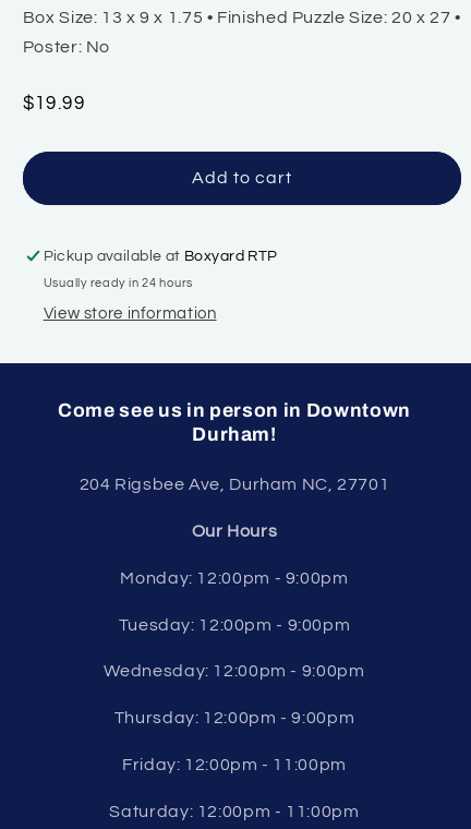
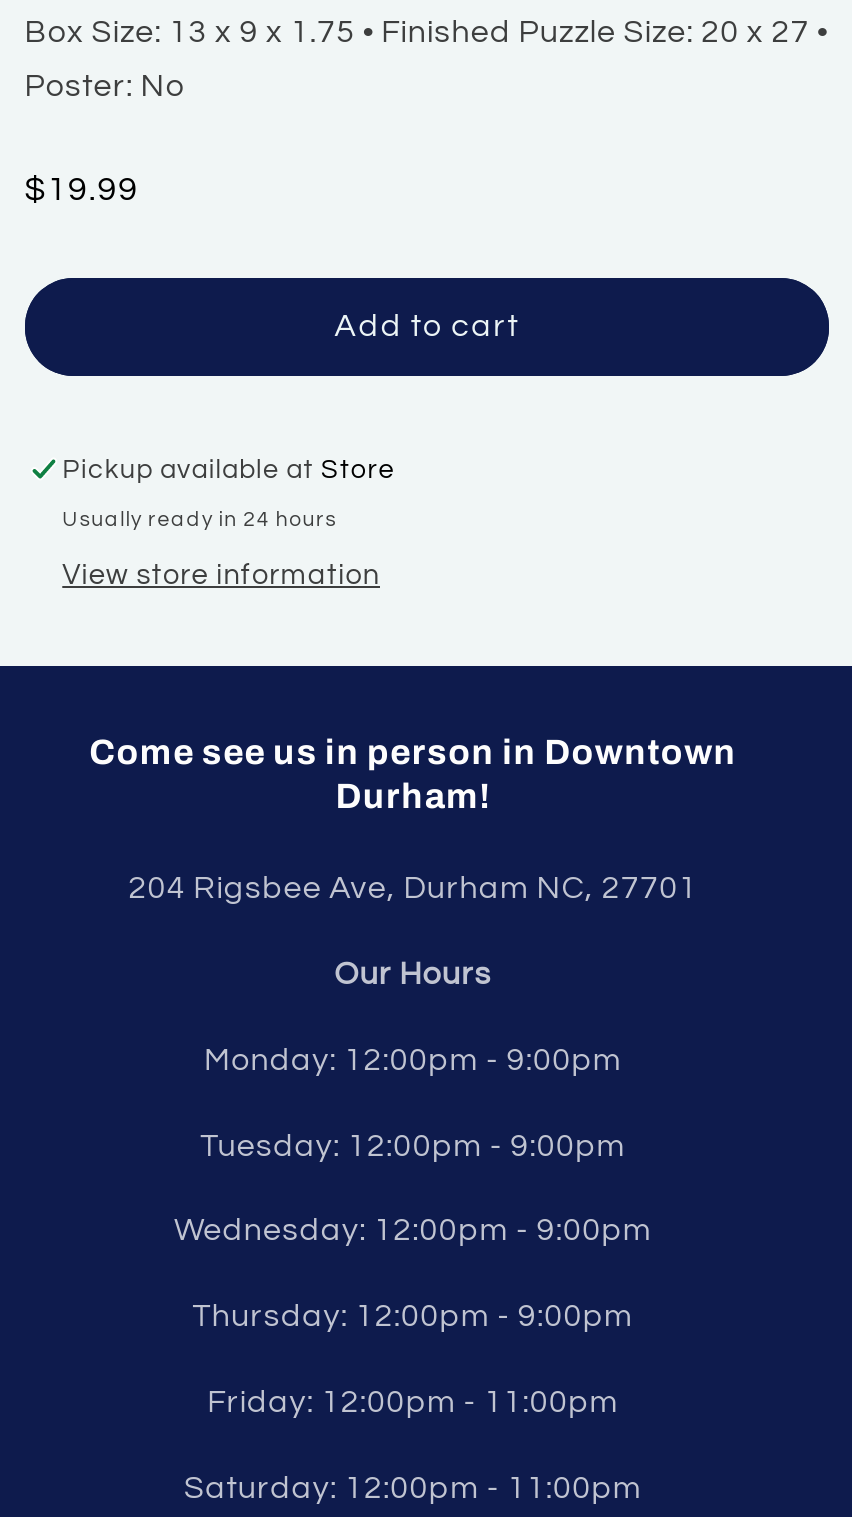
[43,248,278,264] Pickup available at Boxyard RTP -> [62,456,395,484] Pickup available at Store

